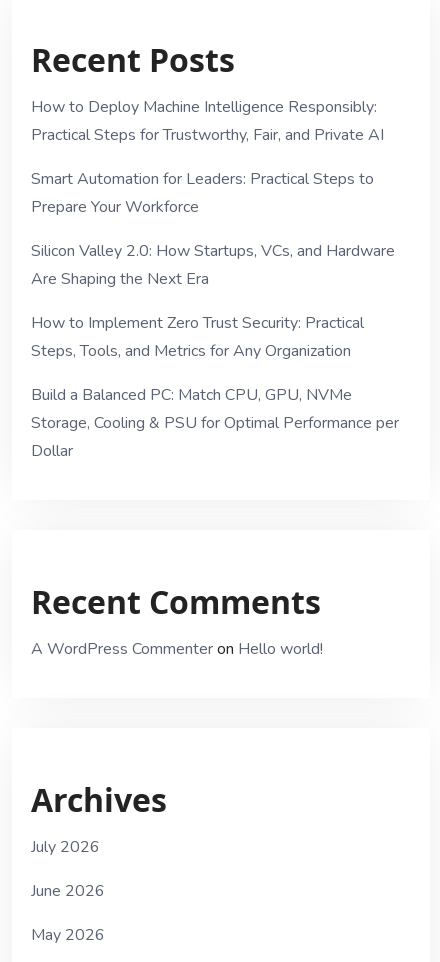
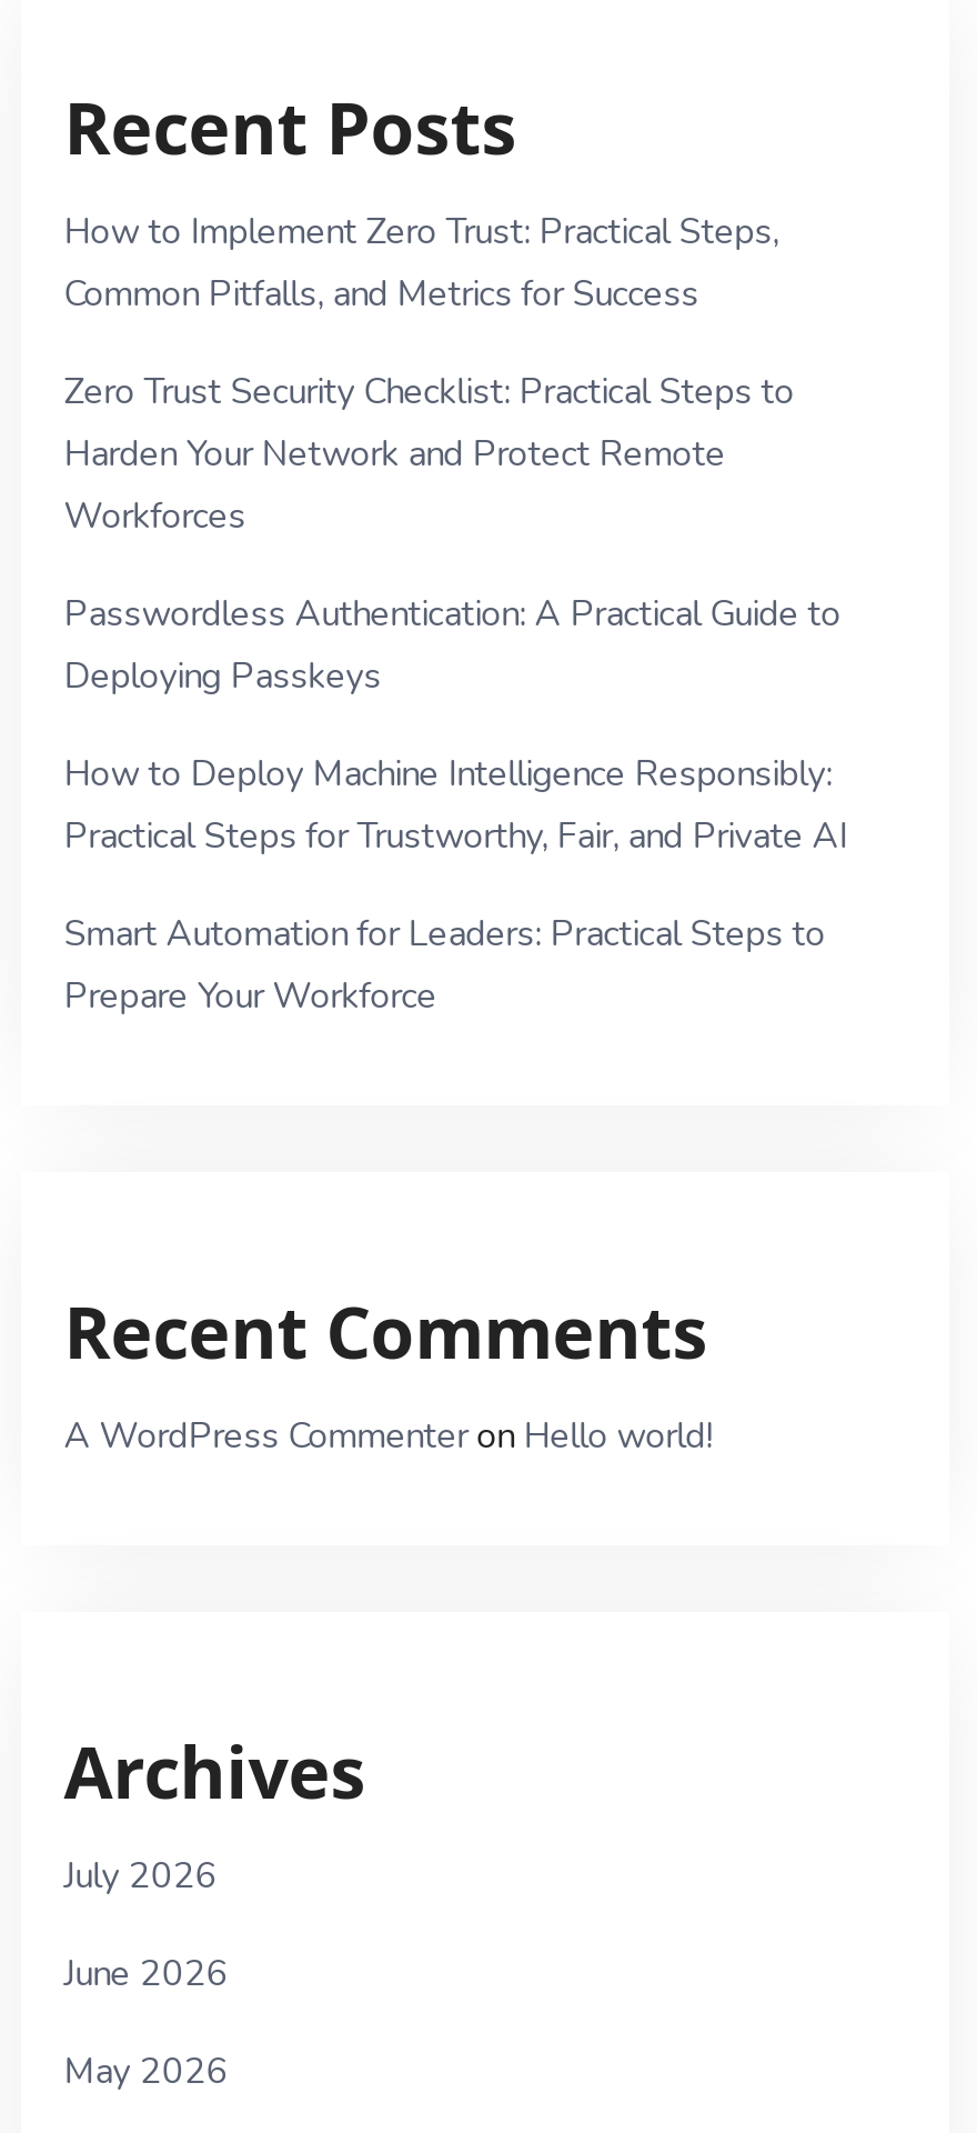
none -> [64,208,841,701] How to Implement Zero Trust: Practical Steps, | Common Pitfalls, and Metrics for Success | Zero Trust Security Checklist: Practical Steps to | Harden Your Network and Protect Remote | Workforces | Passwordless Authentication: A Practical Guide to | Deploying Passkeys
moved [31,96,384,218] -> [64,750,848,1021]: How to Deploy Machine Intelligence Responsibly: | Practical Steps for Trustworthy, Fair, and Private AI | Smart Automation for Leaders: Practical Steps to | Prepare Your Workforce
[31,240,399,462] Silicon Valley 2.0: How Startups, VCs, and Hardware | Are Shaping the Next Era | How to Implement Zero Trust Security: Practical | Steps, Tools, and Metrics for Any Organization | Build a Balanced PC: Match CPU, GPU, NVMe | Storage, Cooling & PSU for Optimal Performance per | Dollar -> none

